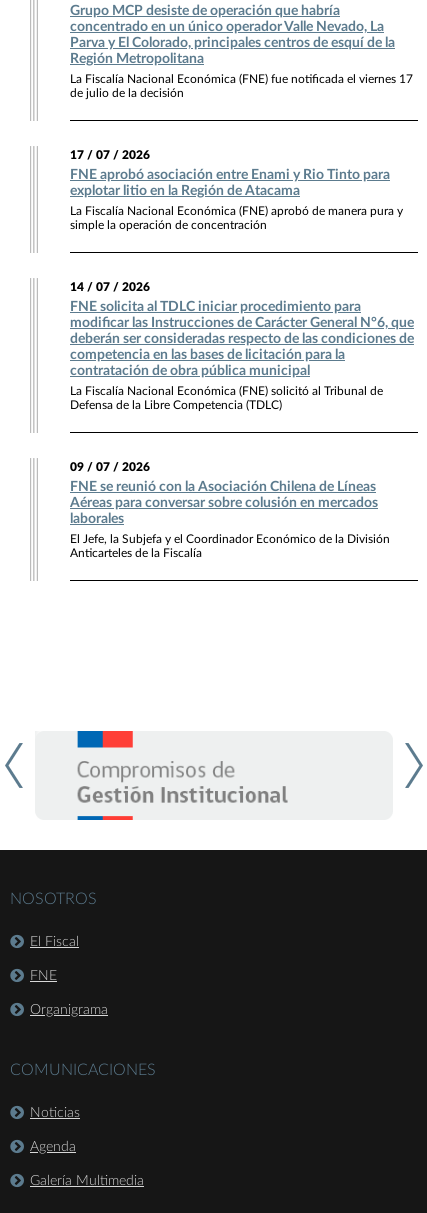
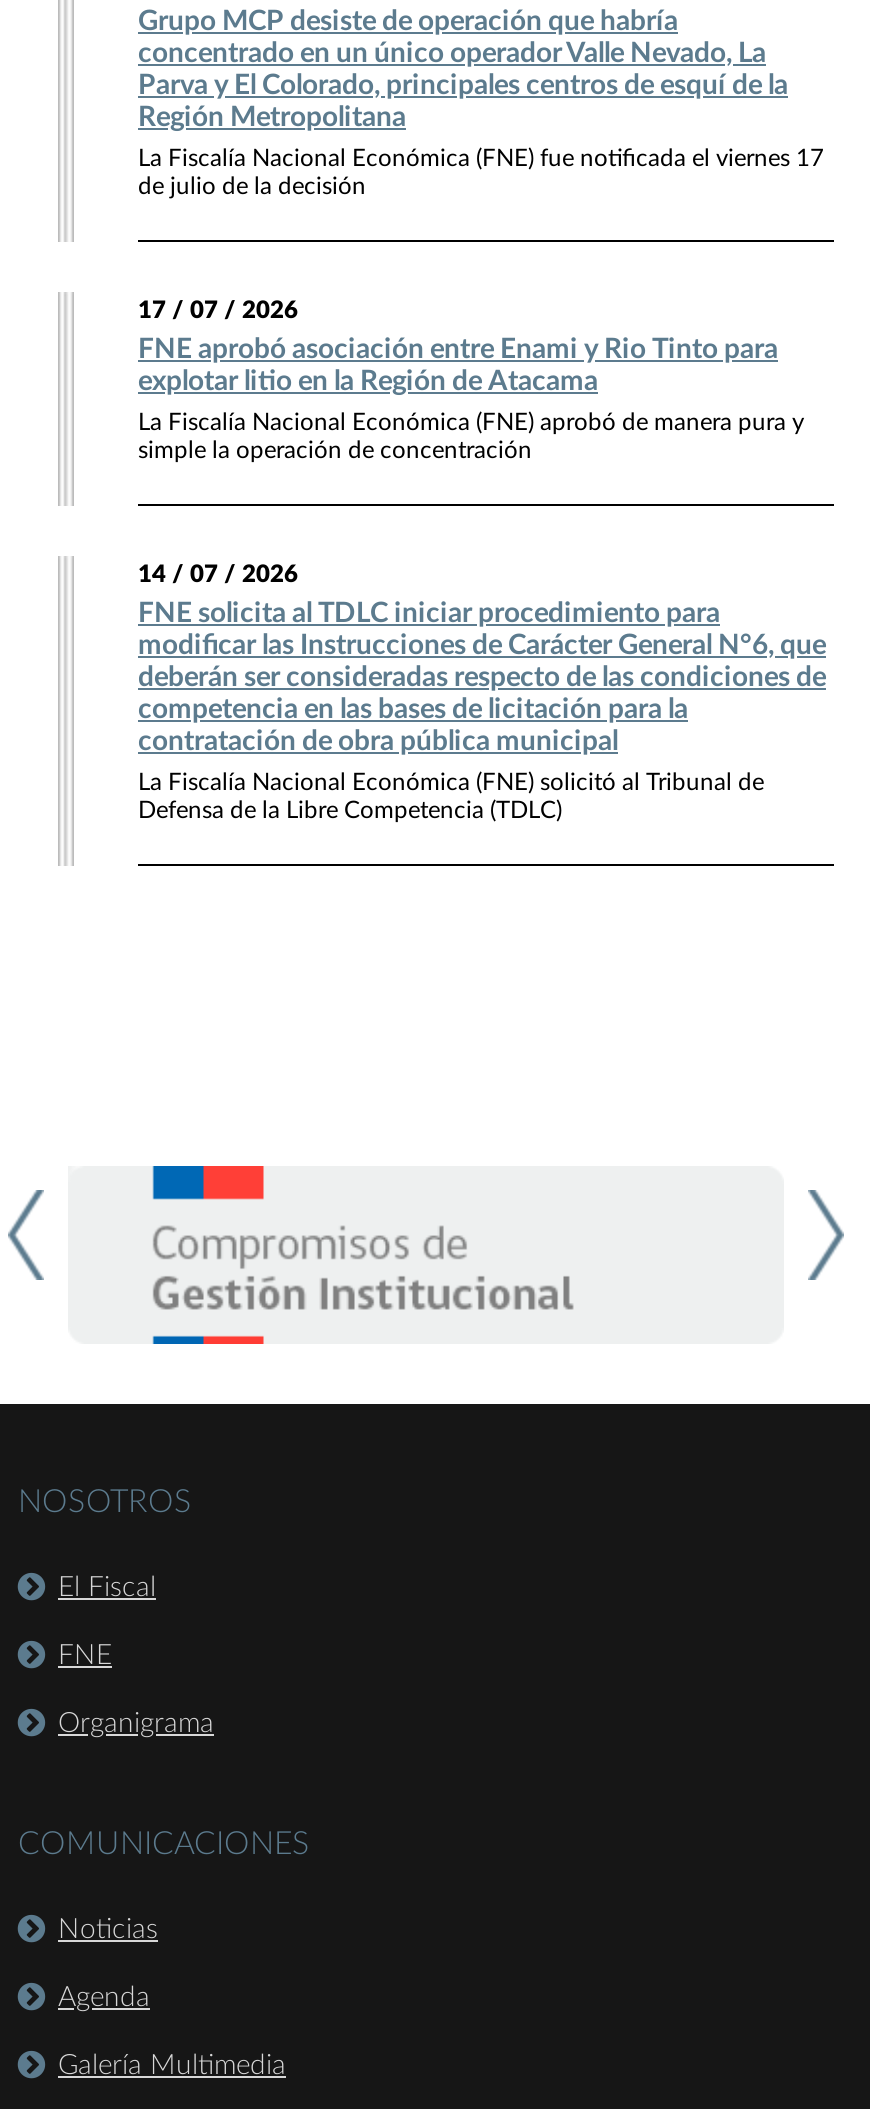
[70,461,390,559] 09 / 07 / 2026 | FNE se reunió con la Asociación Chilena de Líneas | Aéreas para conversar sobre colusión en mercados | laborales | El Jefe, la Subjefa y el Coordinador Económico de la División | Anticarteles de la Fiscalía -> none

